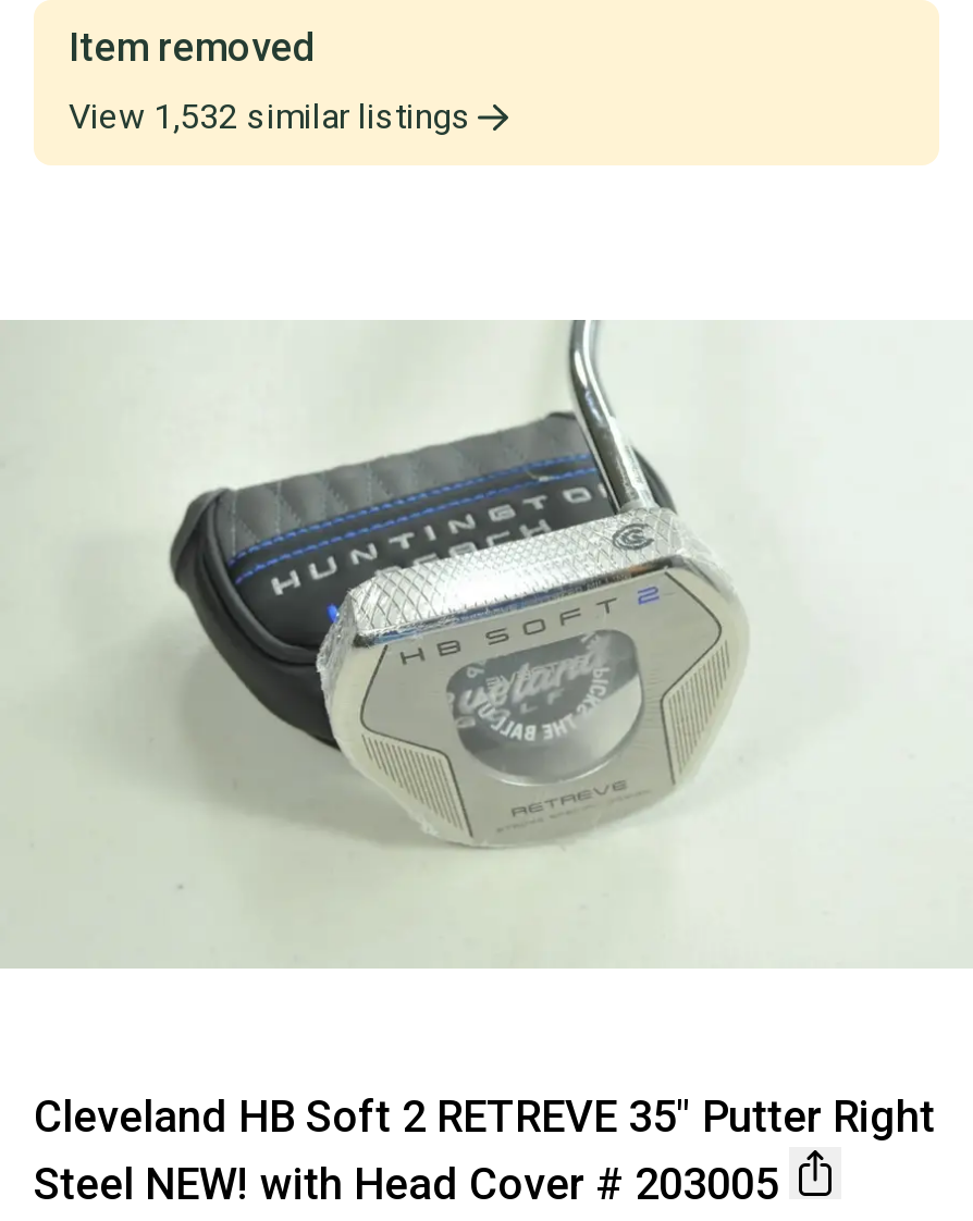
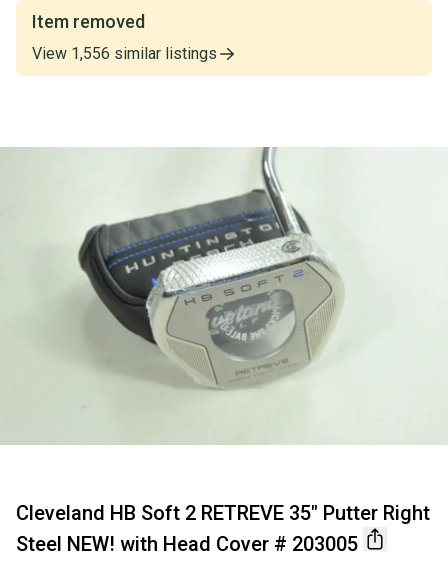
[69,97,471,138] View 1,532 similar listings -> [32,44,217,63] View 1,556 similar listings

